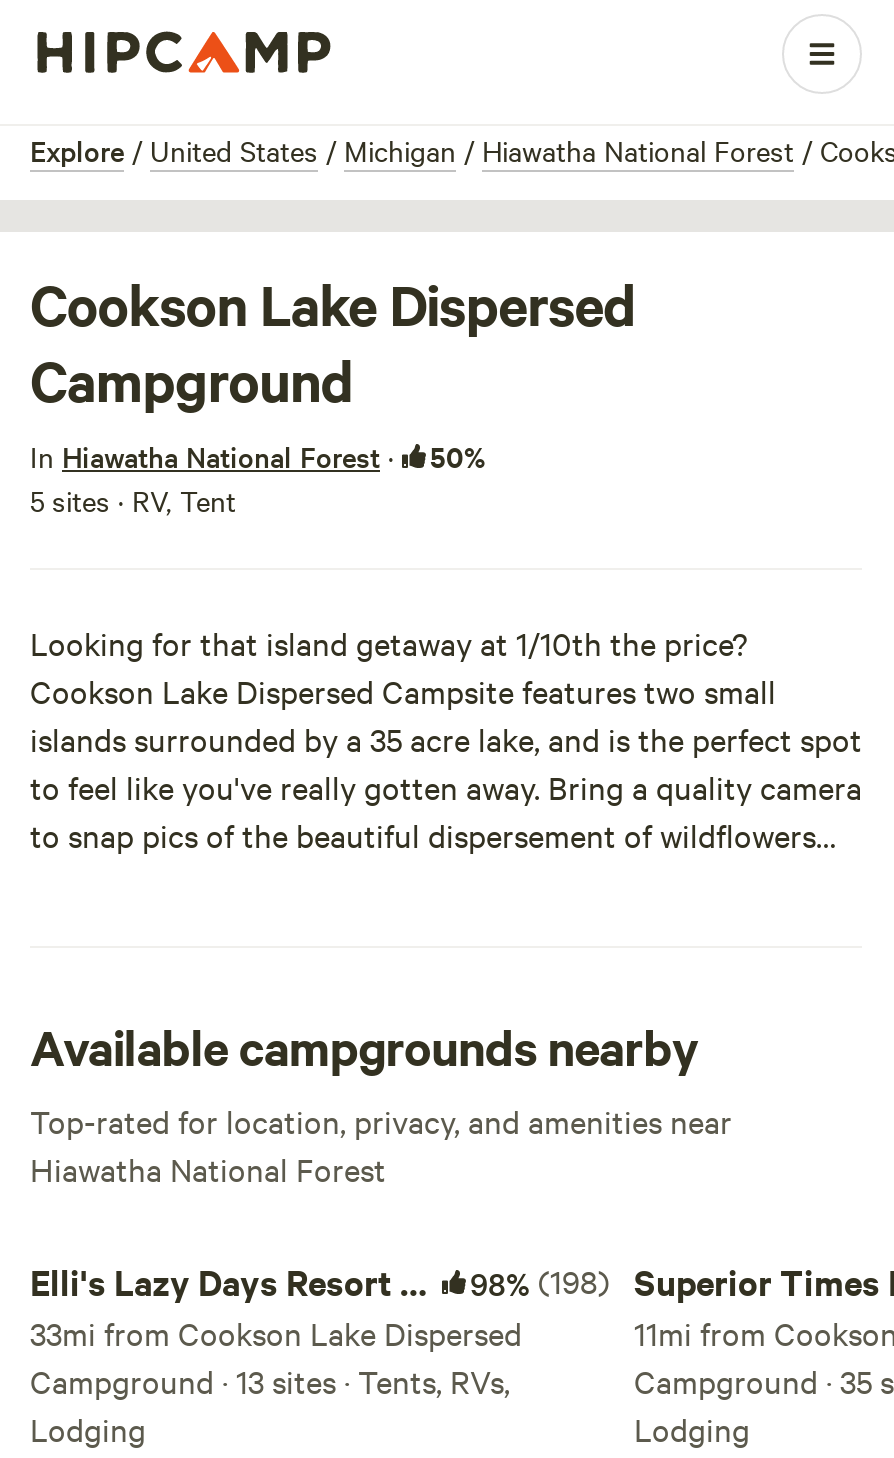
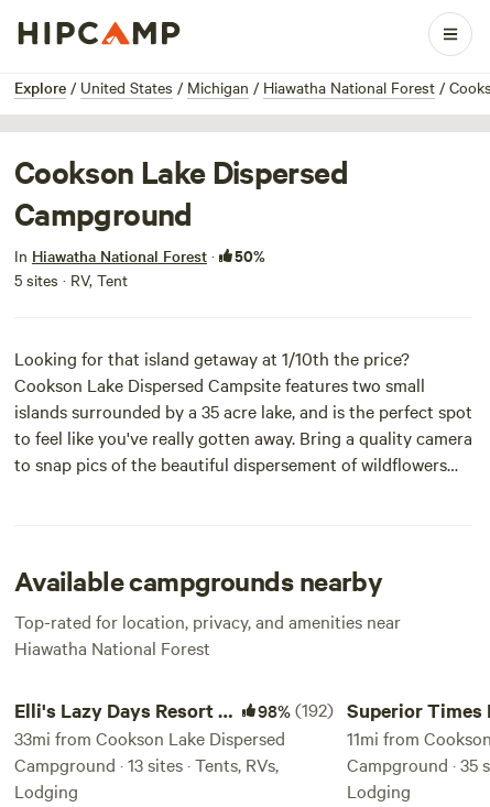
[470,1258,610,1304] 98% (198) -> [258,697,334,722] 98% (192)

